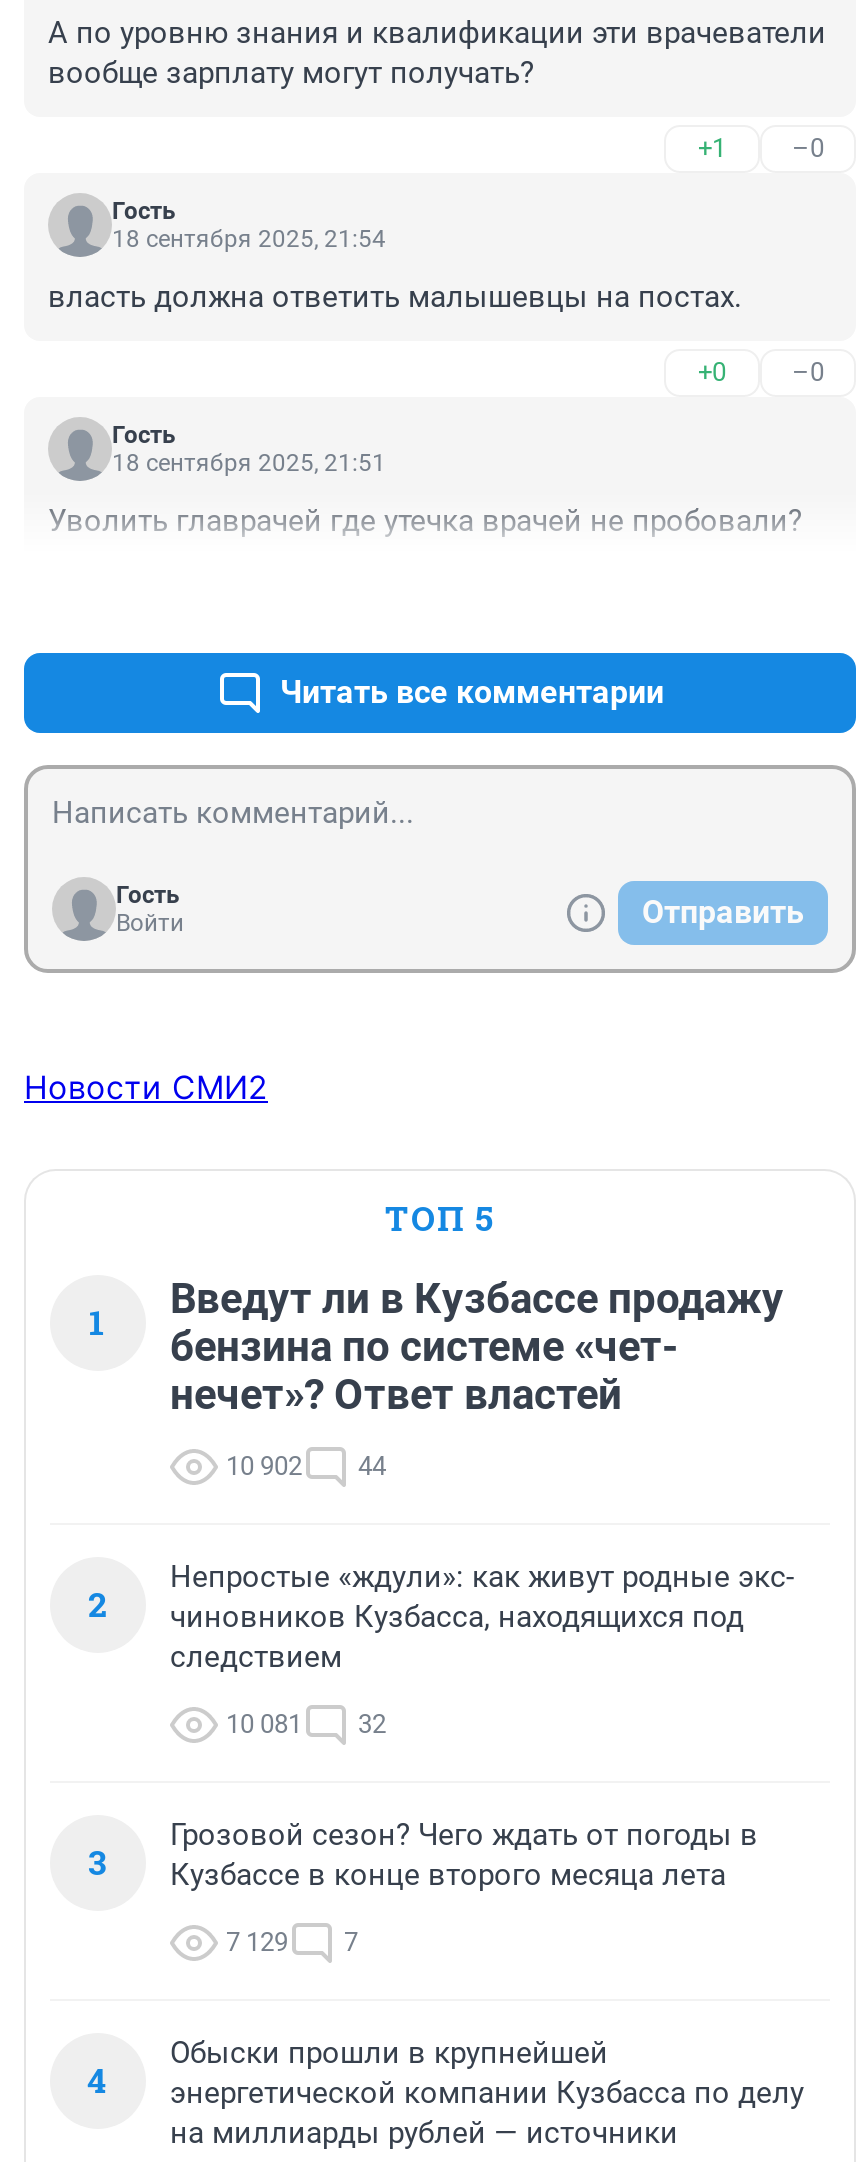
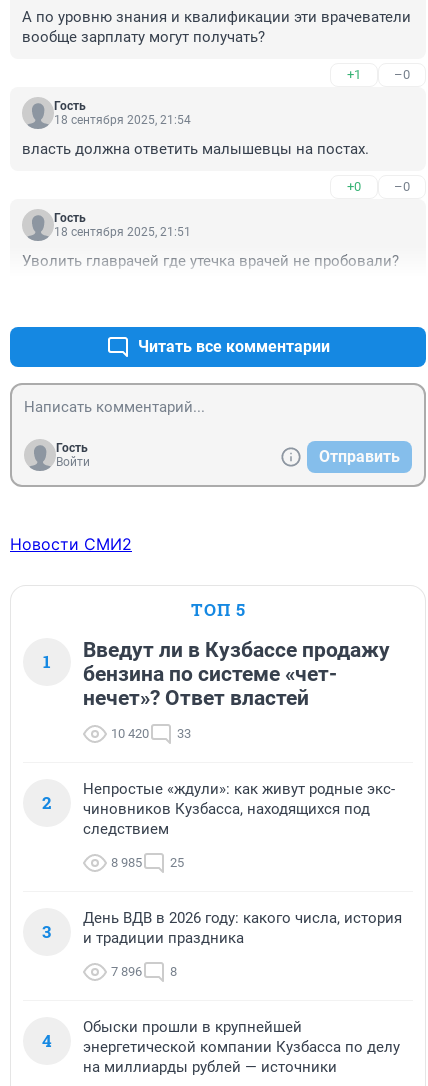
[226,1451,302,1481] 10 902 -> [111,726,149,741] 10 420
[358,1451,386,1481] 44 -> [177,726,191,741] 33
[226,1709,302,1739] 10 081 -> [111,855,142,870] 8 985
[358,1709,386,1739] 32 -> [170,855,184,870] 25
[170,1817,758,1893] Грозовой сезон? Чего ждать от погоды в | Кузбассе в конце второго месяца лета -> [83,909,402,947] День ВДВ в 2026 году: какого числа, история | и традиции праздника
[226,1927,358,1957] 7 129 | 7 -> [111,964,177,979] 7 896 | 8

